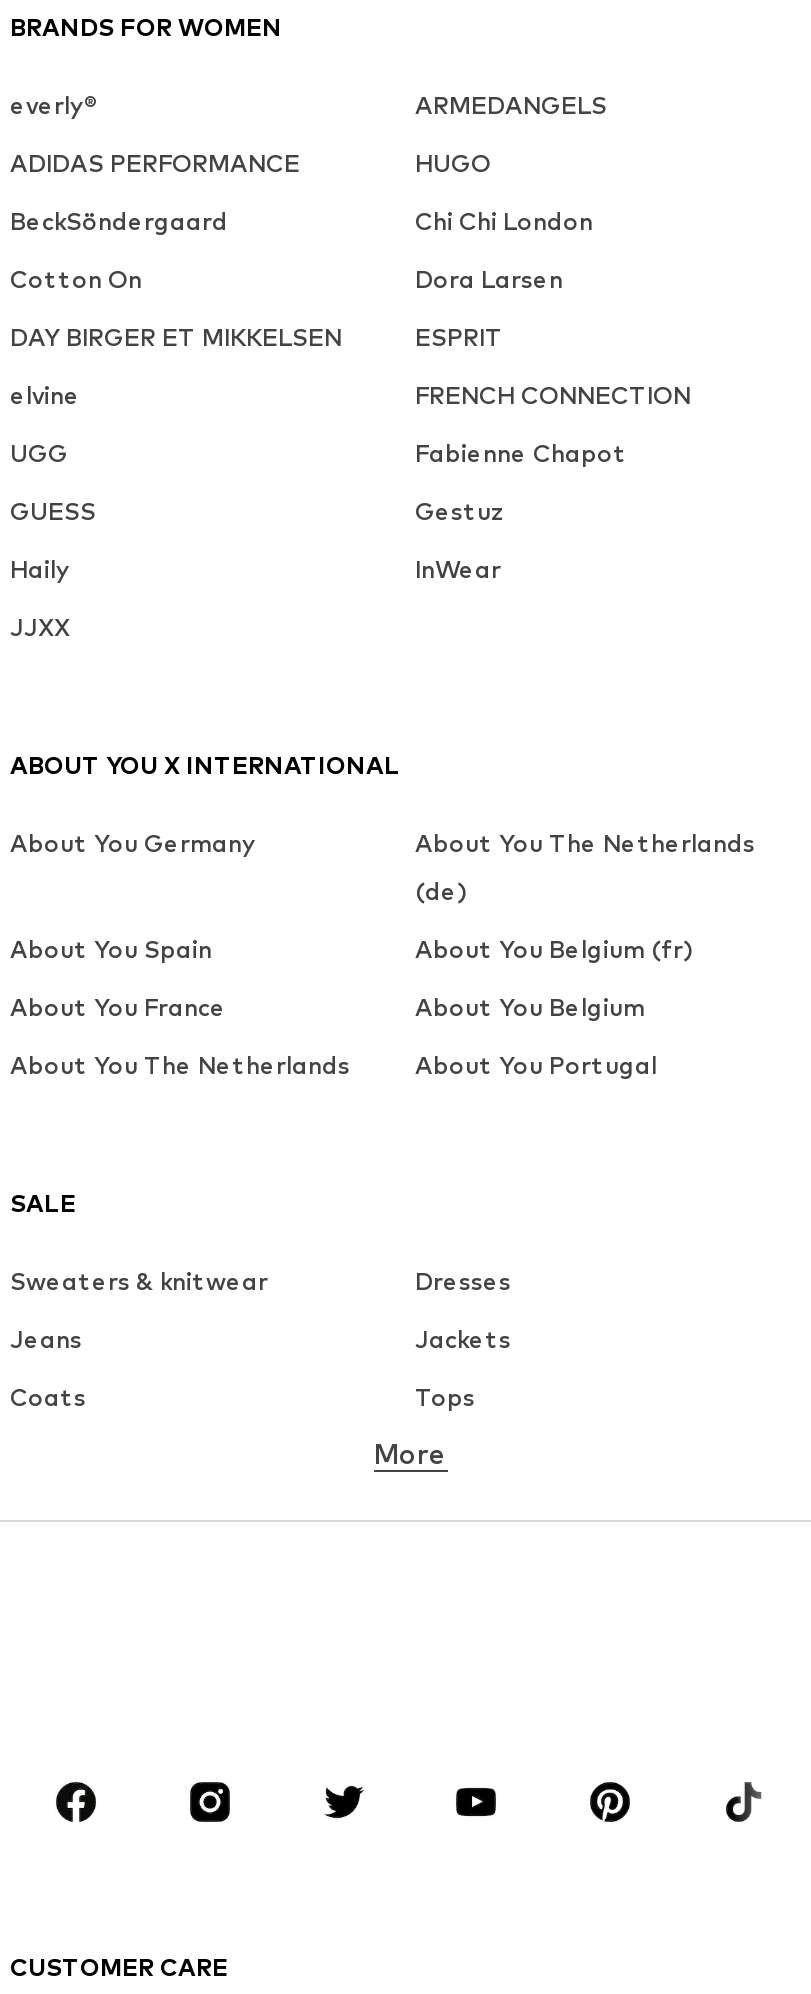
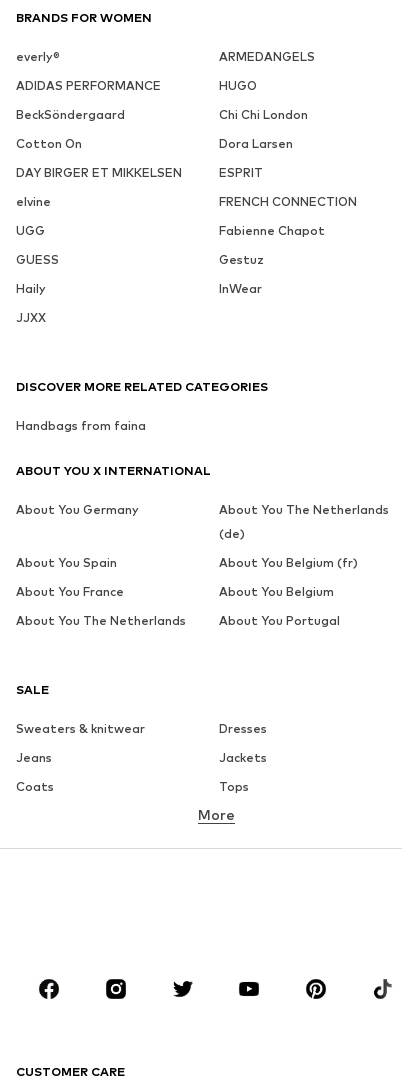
none -> [16,379,268,433] DISCOVER MORE RELATED CATEGORIES | Handbags from faina

